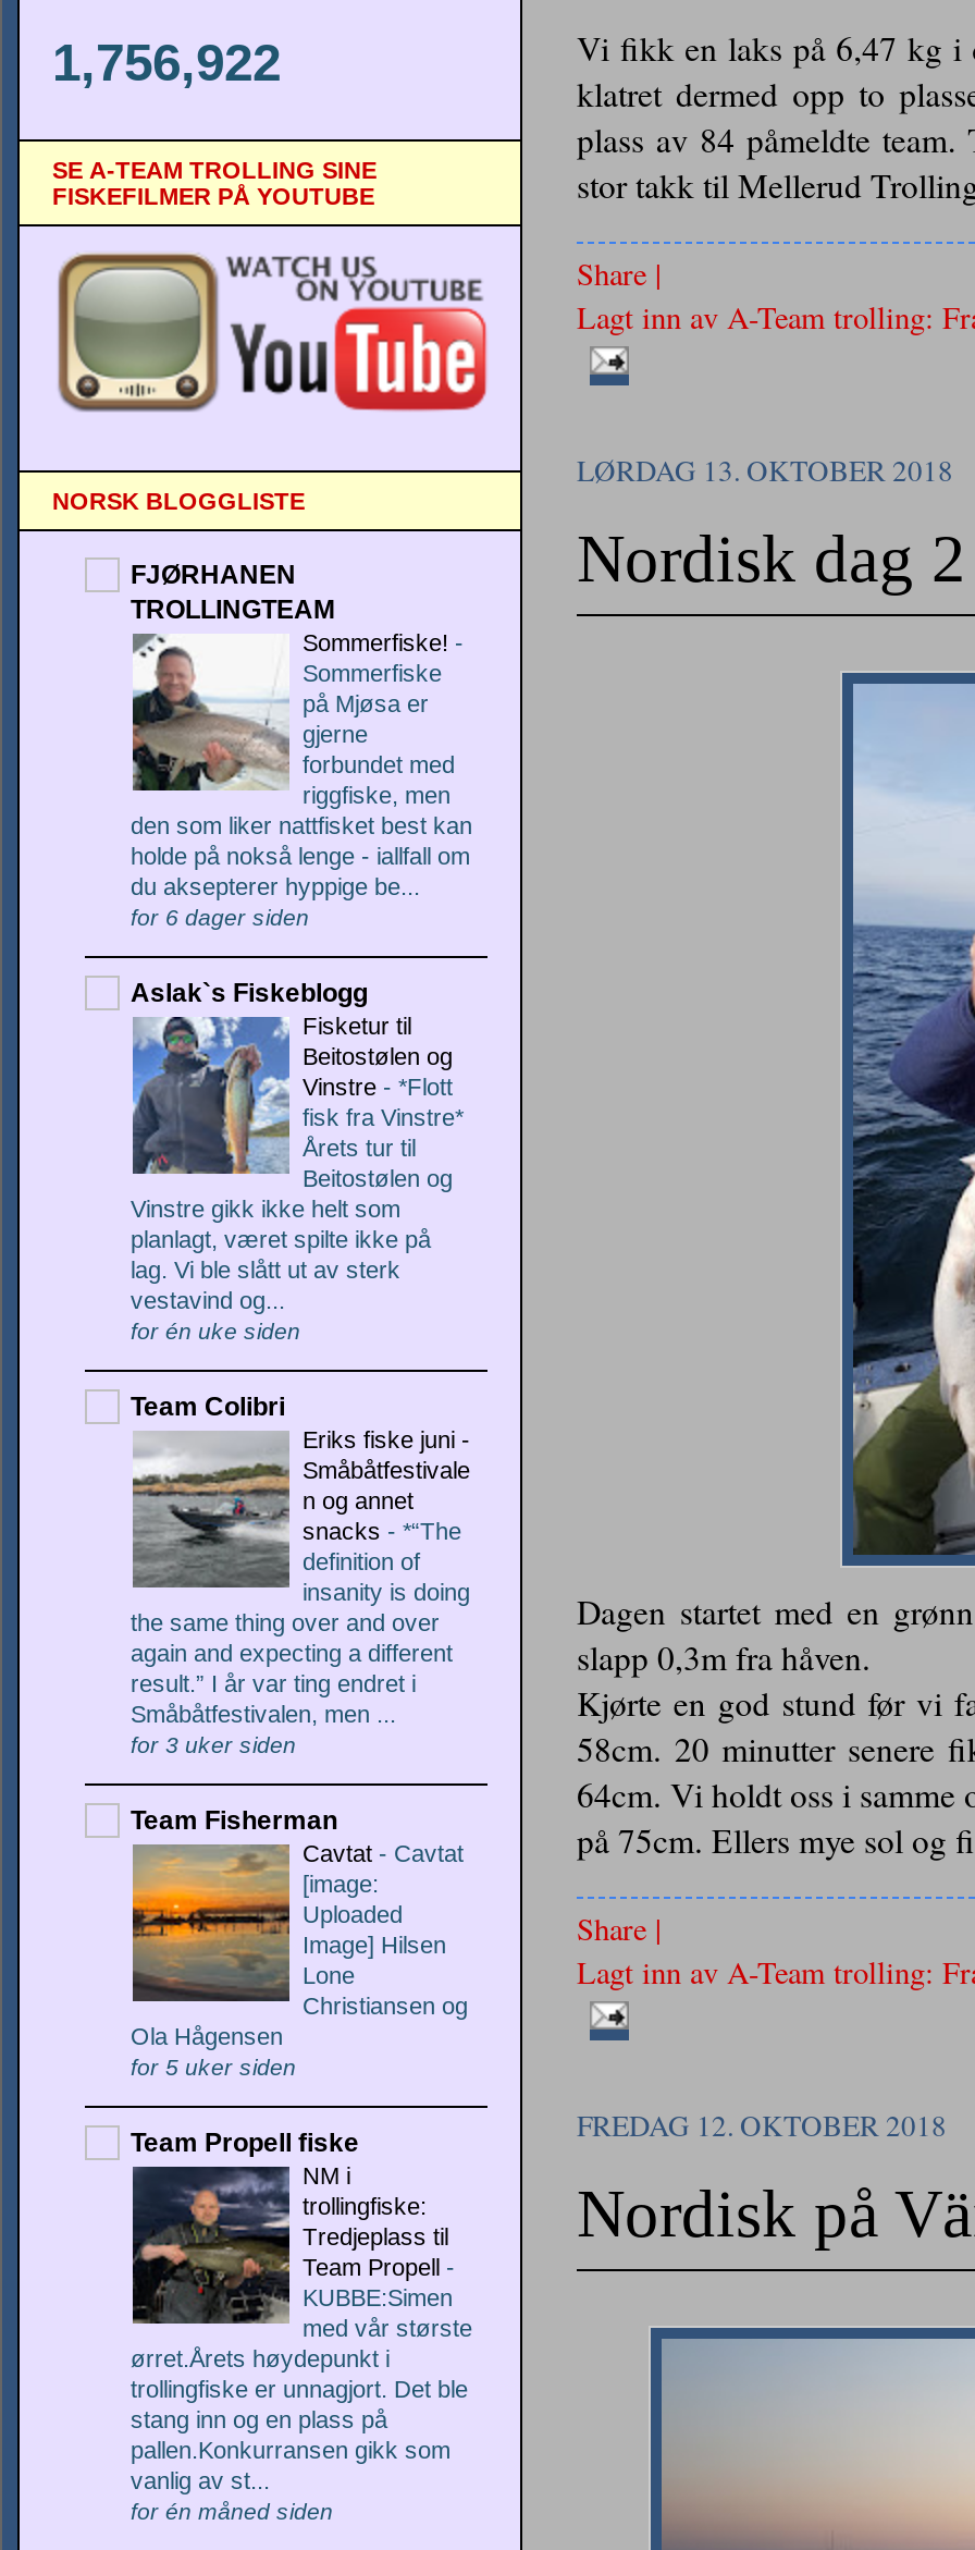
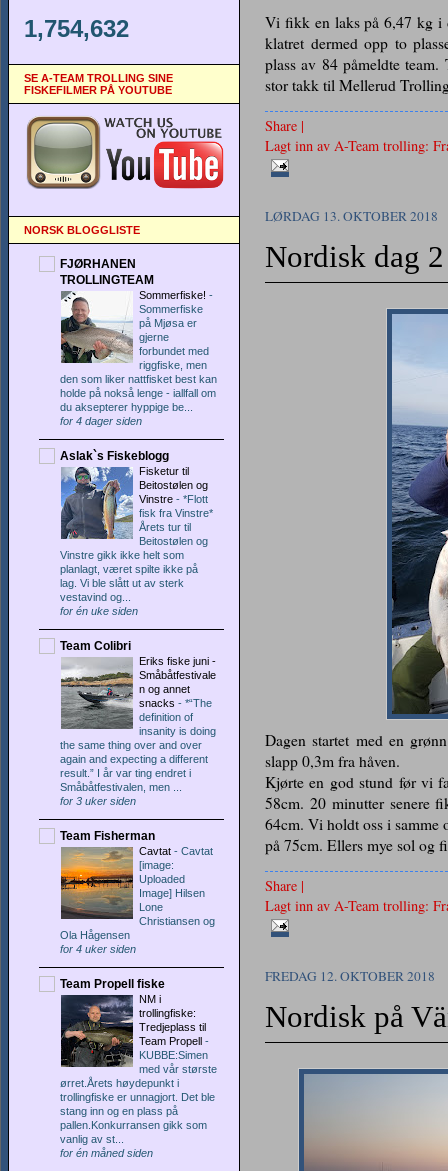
[52,33,281,91] 1,756,922 -> [24,15,129,42] 1,754,632
[131,904,309,930] for 6 dager siden -> [60,415,142,427] for 4 dager siden
[131,2054,296,2080] for 5 uker siden -> [60,943,136,955] for 4 uker siden

